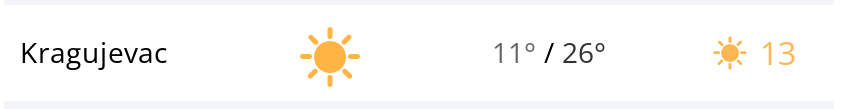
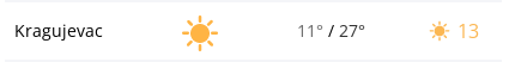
[492,33,606,71] 11° / 26° -> [297,19,365,42] 11° / 27°

